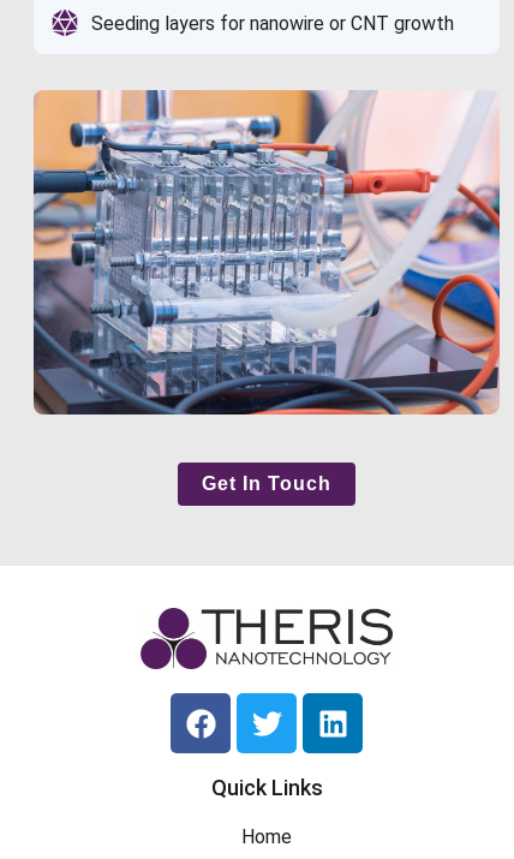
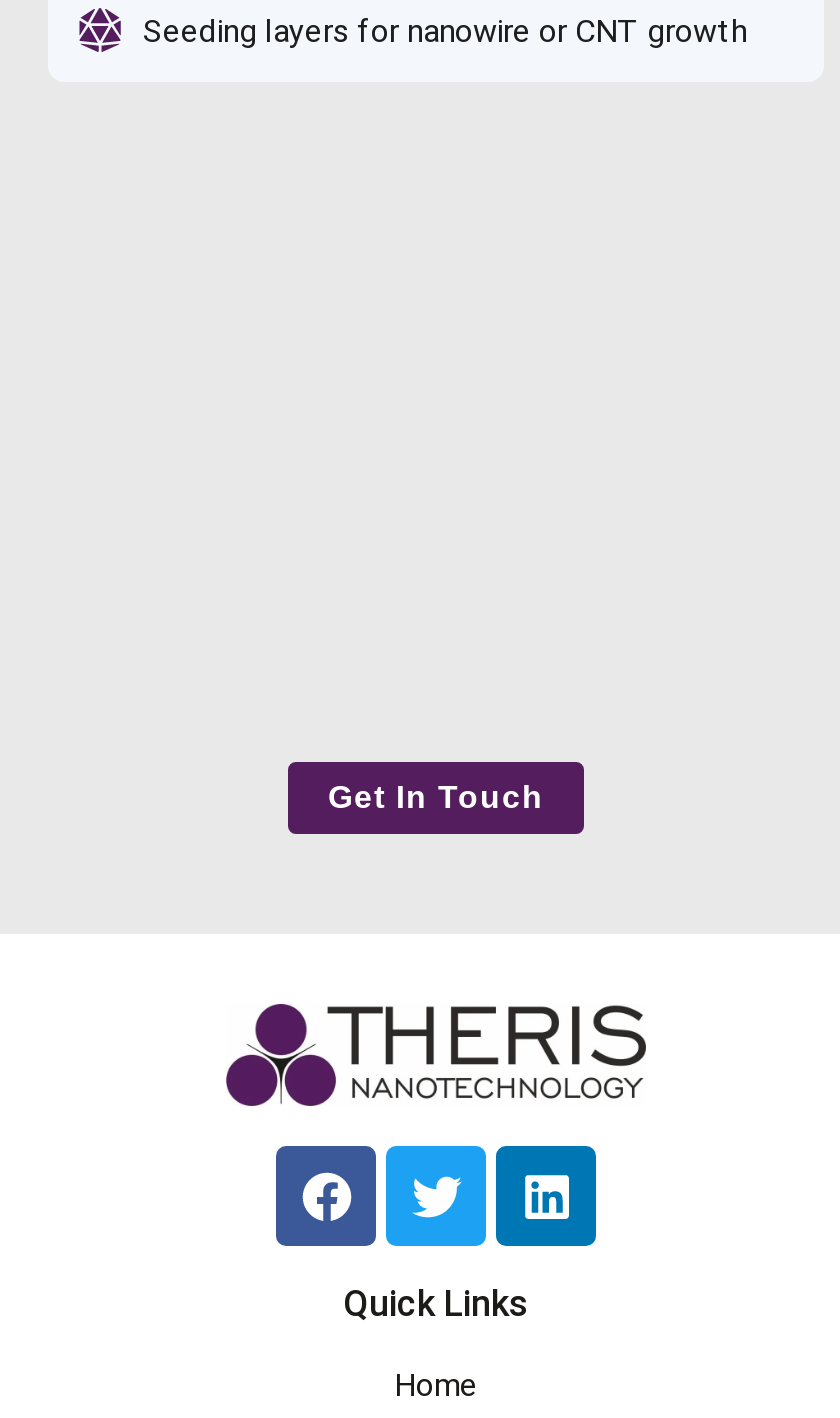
[32,89,501,416] [image] -> none

